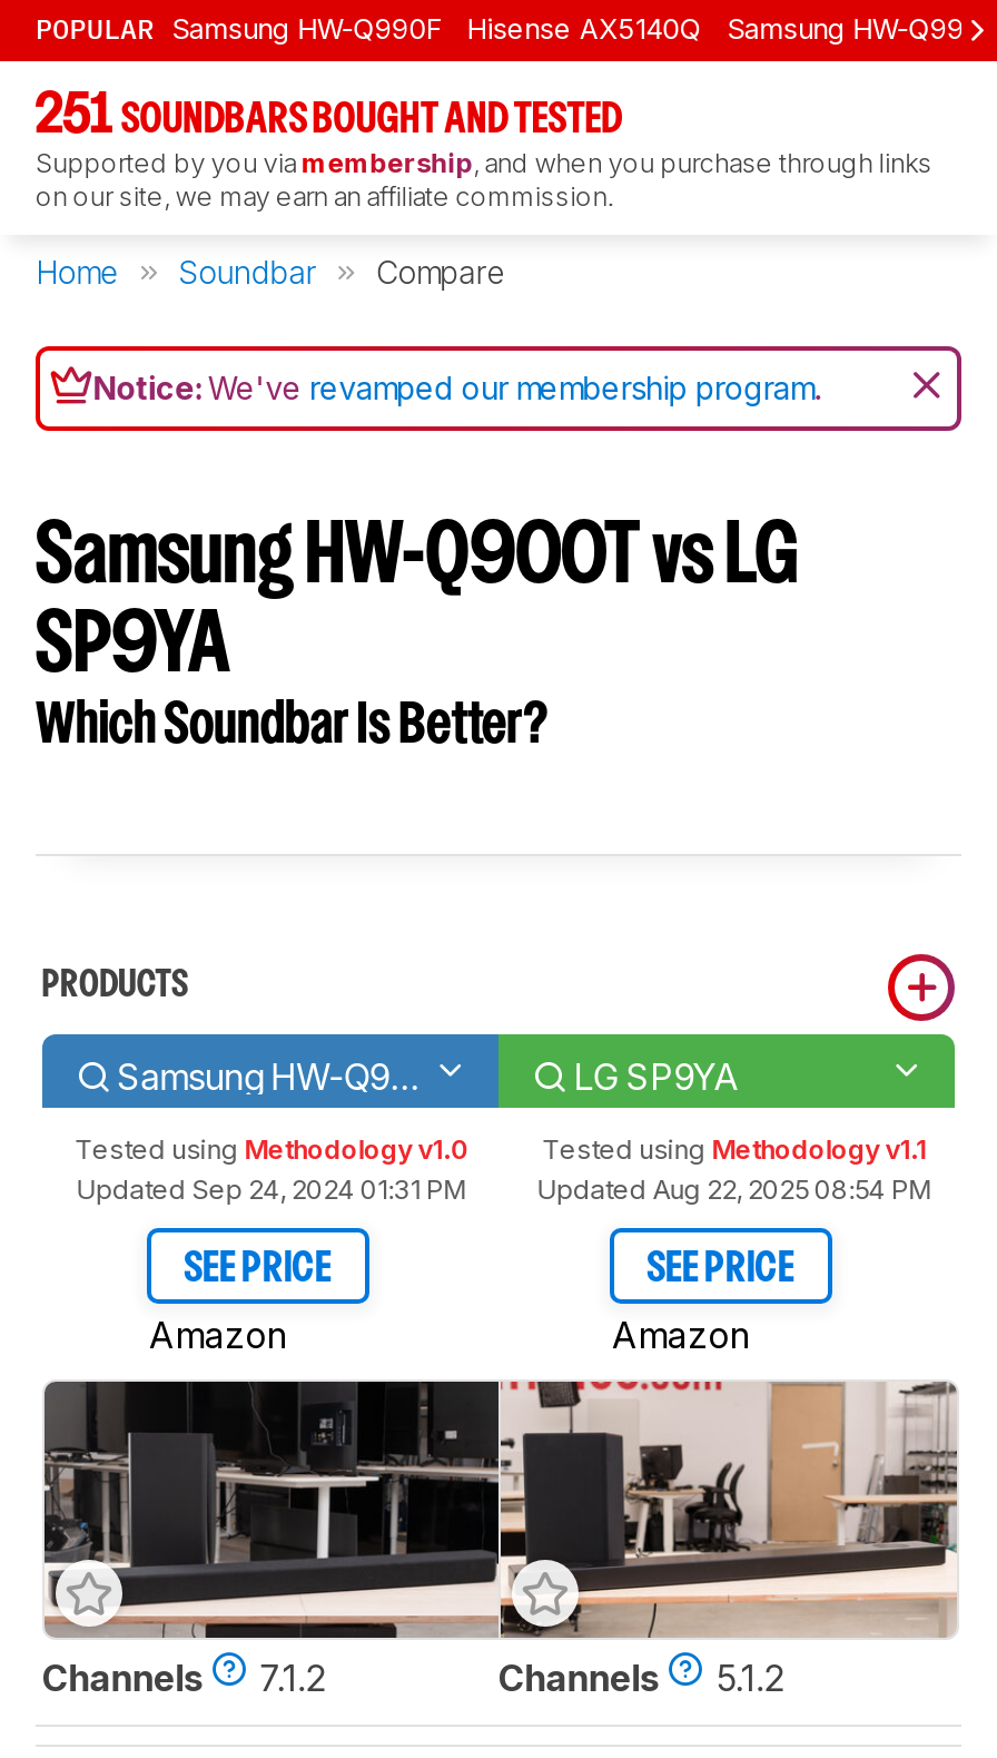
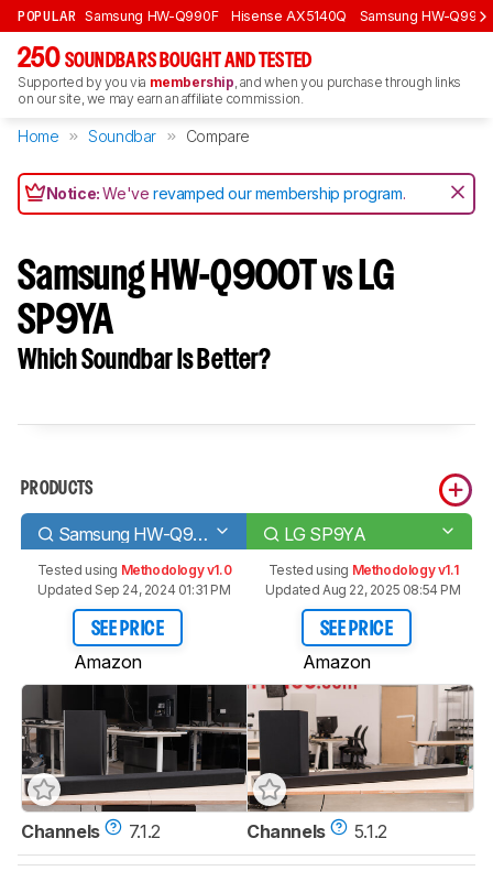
[36,92,622,141] 251 SOUNDBARS BOUGHT AND TESTED -> [18,47,312,72] 250 SOUNDBARS BOUGHT AND TESTED

